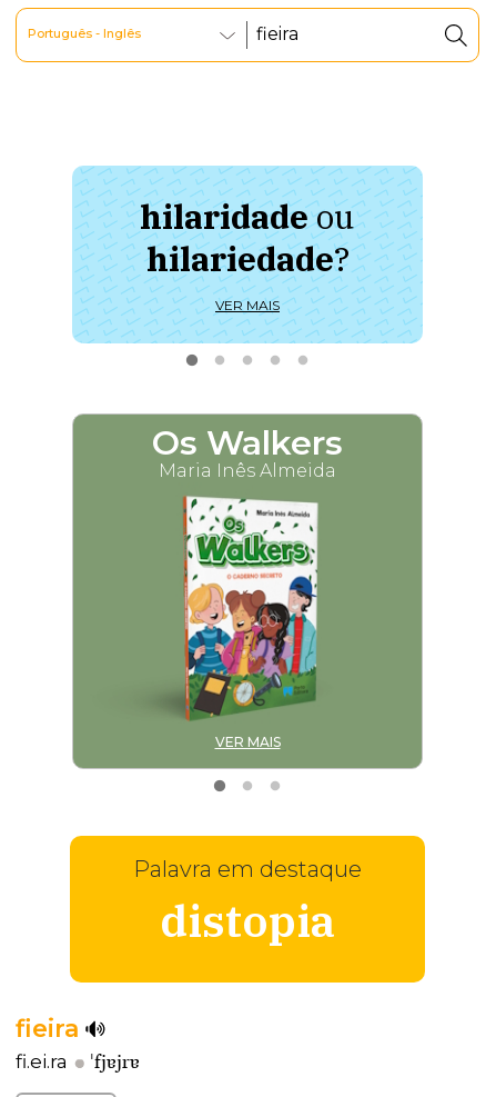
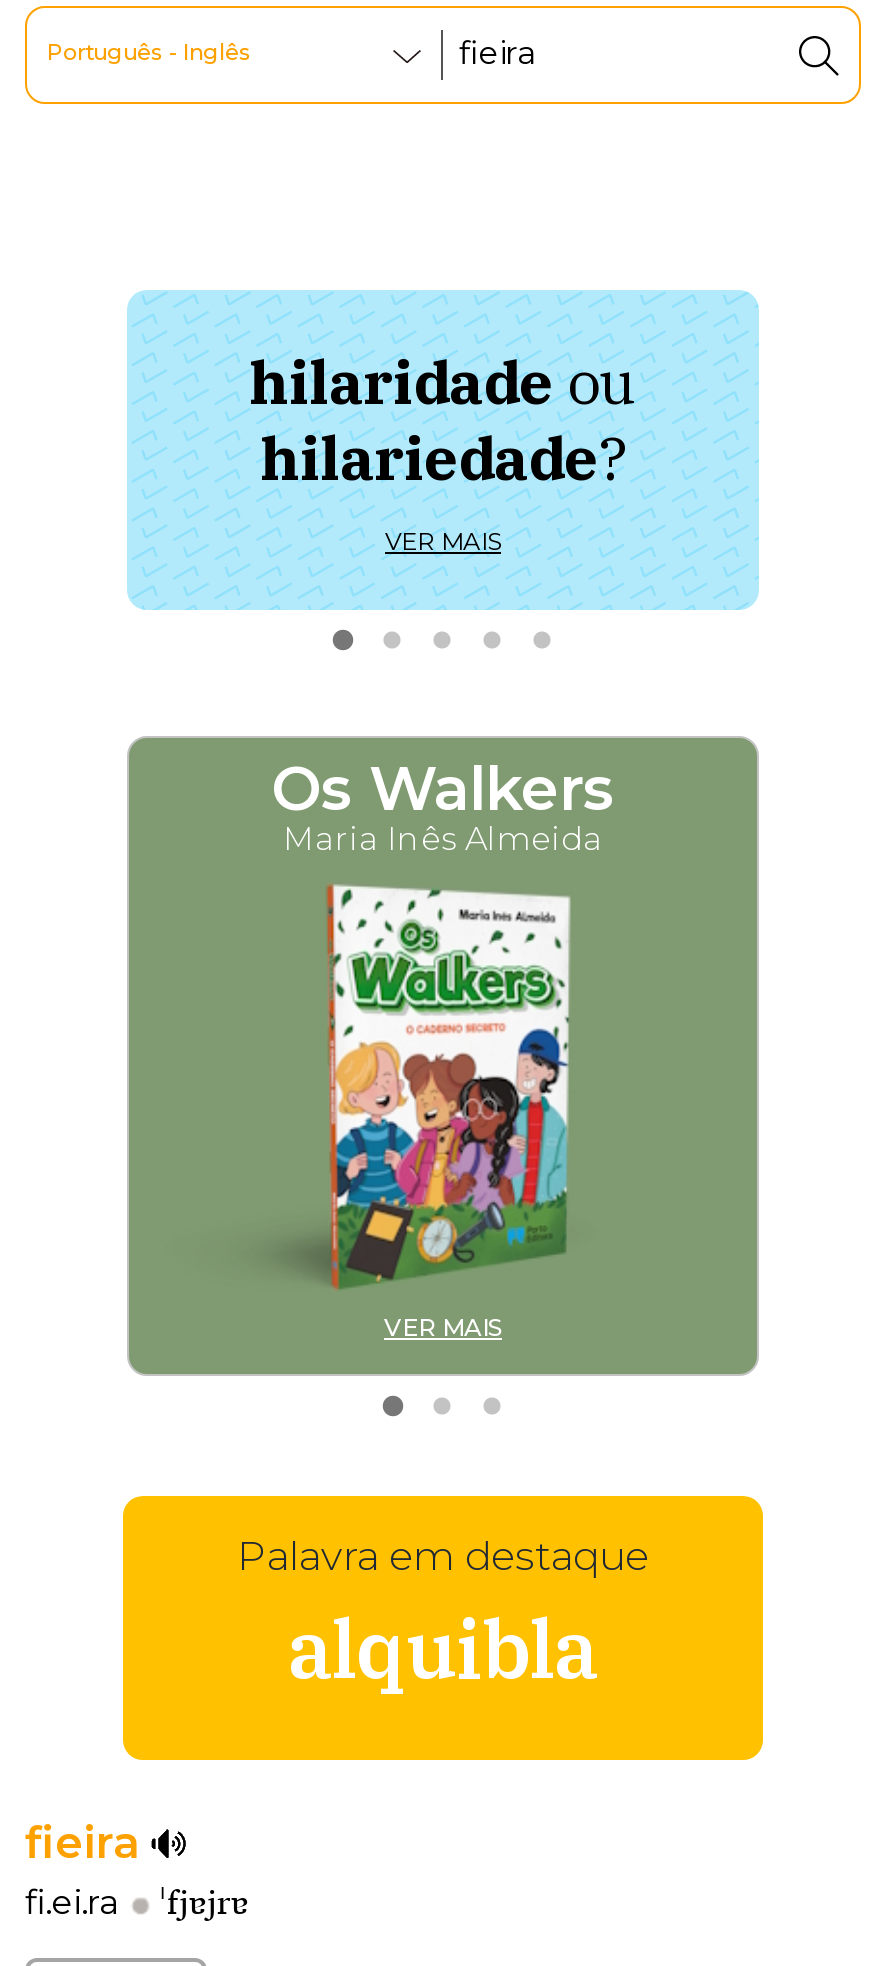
[160,891,335,949] distopia -> [288,1596,598,1700] alquibla

